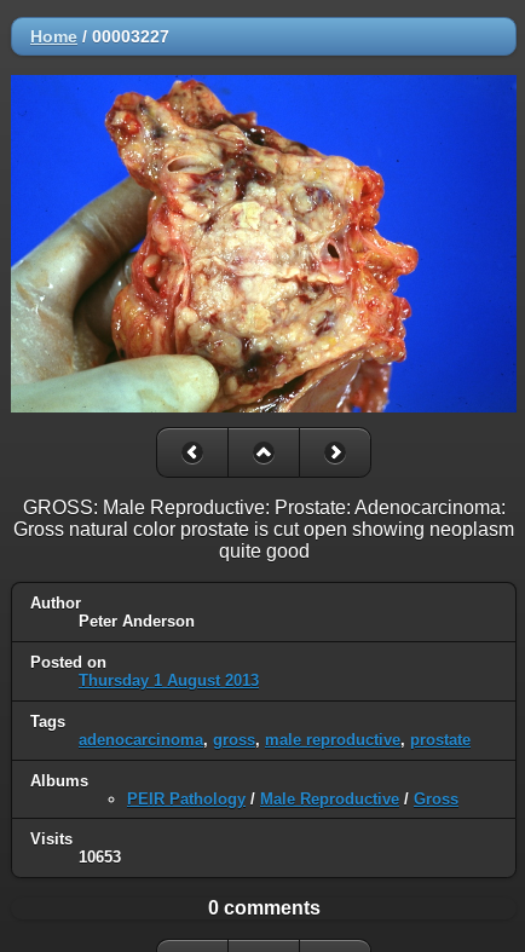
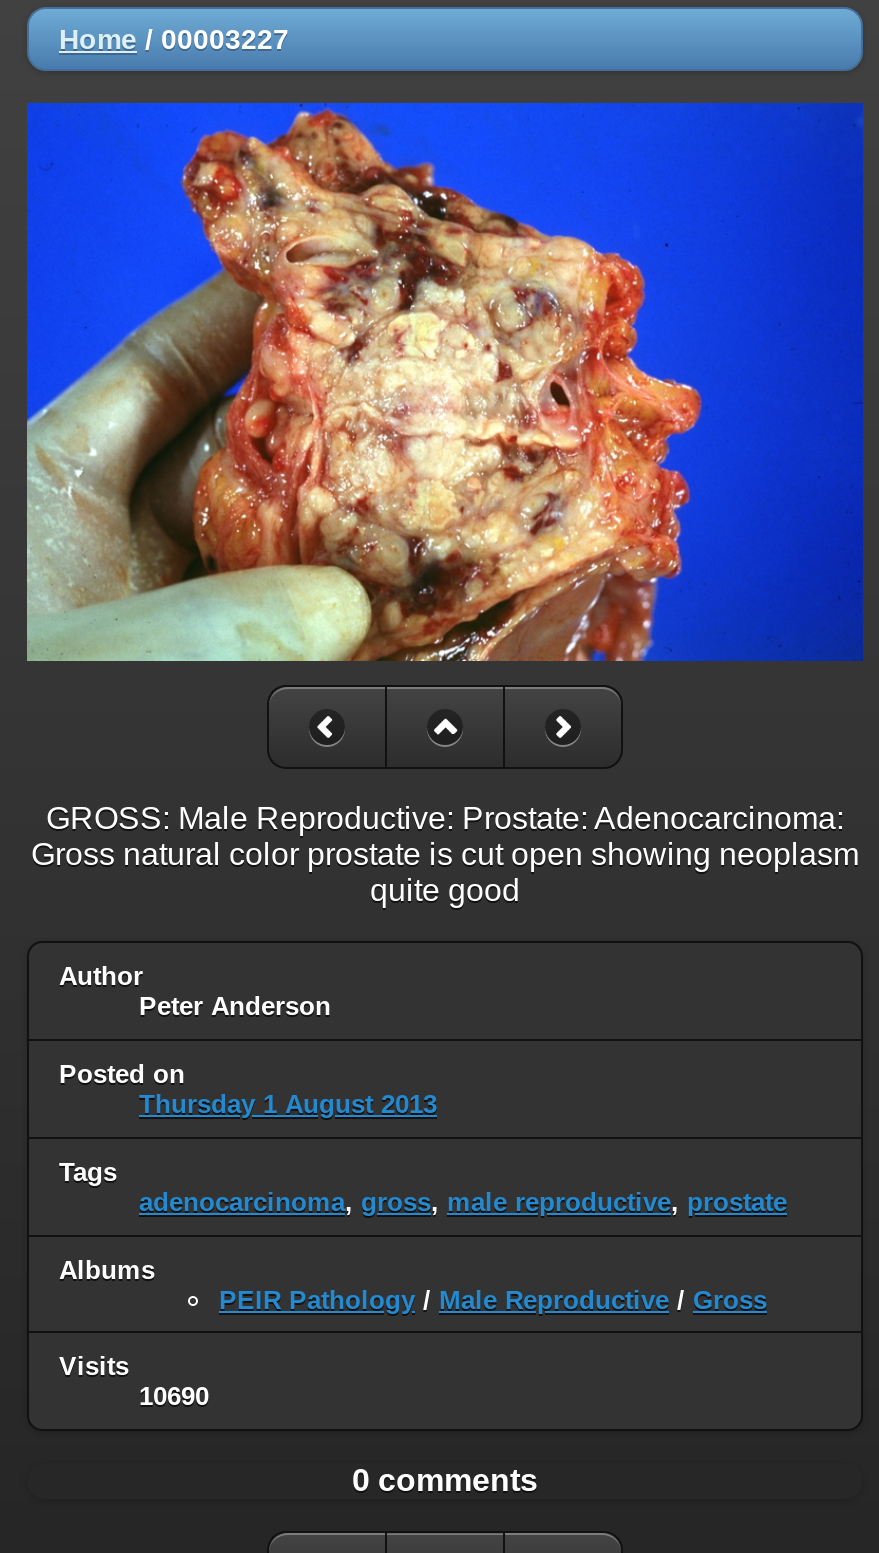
[79,848,121,867] 10653 -> [139,1382,209,1412] 10690

